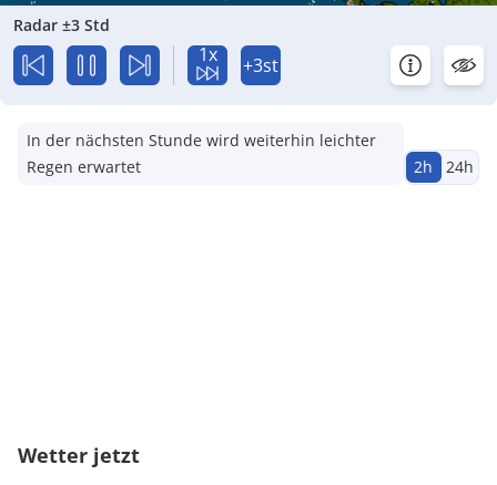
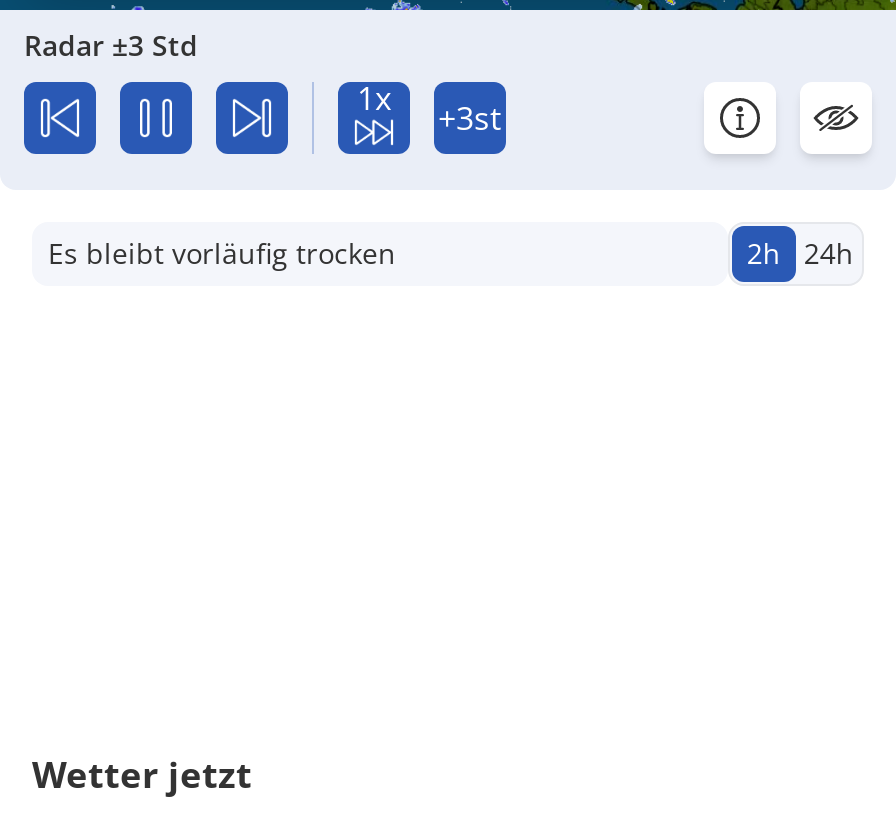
[27,129,376,177] In der nächsten Stunde wird weiterhin leichter | Regen erwartet -> [48,234,396,272] Es bleibt vorläufig trocken

